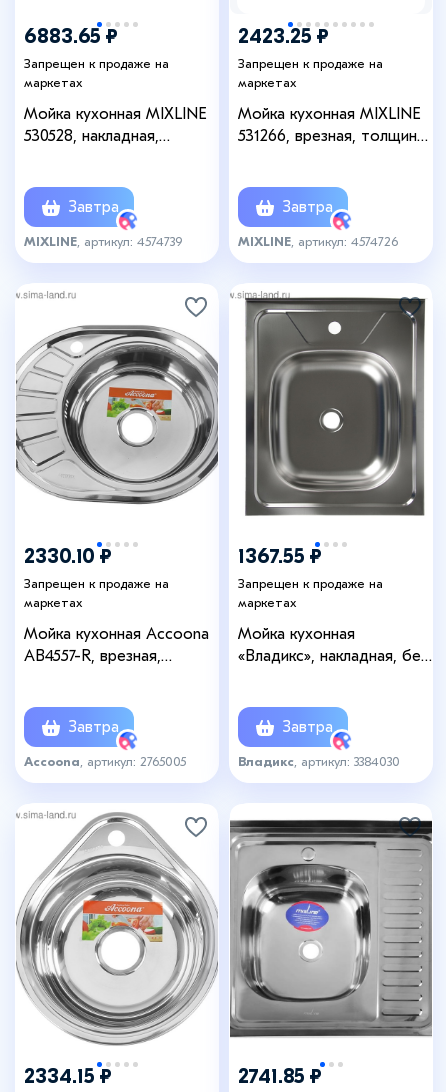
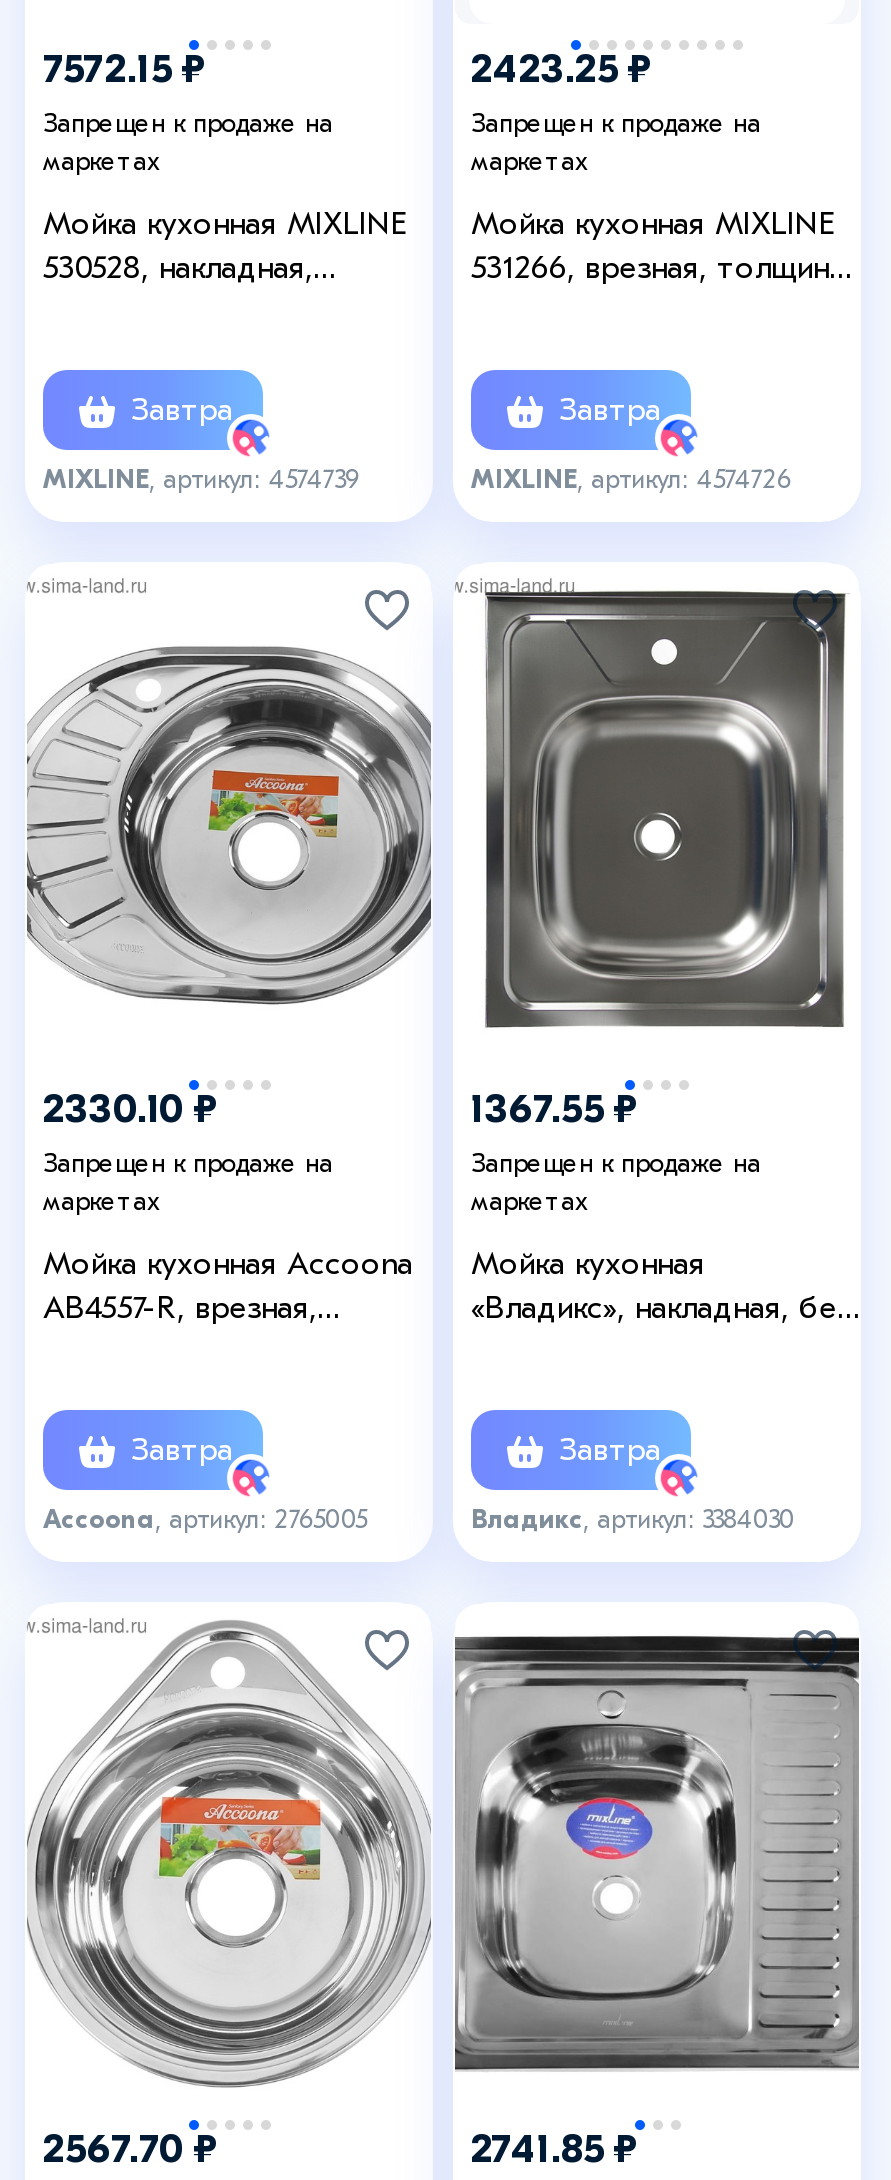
[24,25,118,48] 6883.65 ₽ -> [43,46,207,92] 7572.15 ₽
[24,1065,112,1088] 2334.15 ₽ -> [43,2126,219,2172] 2567.70 ₽

